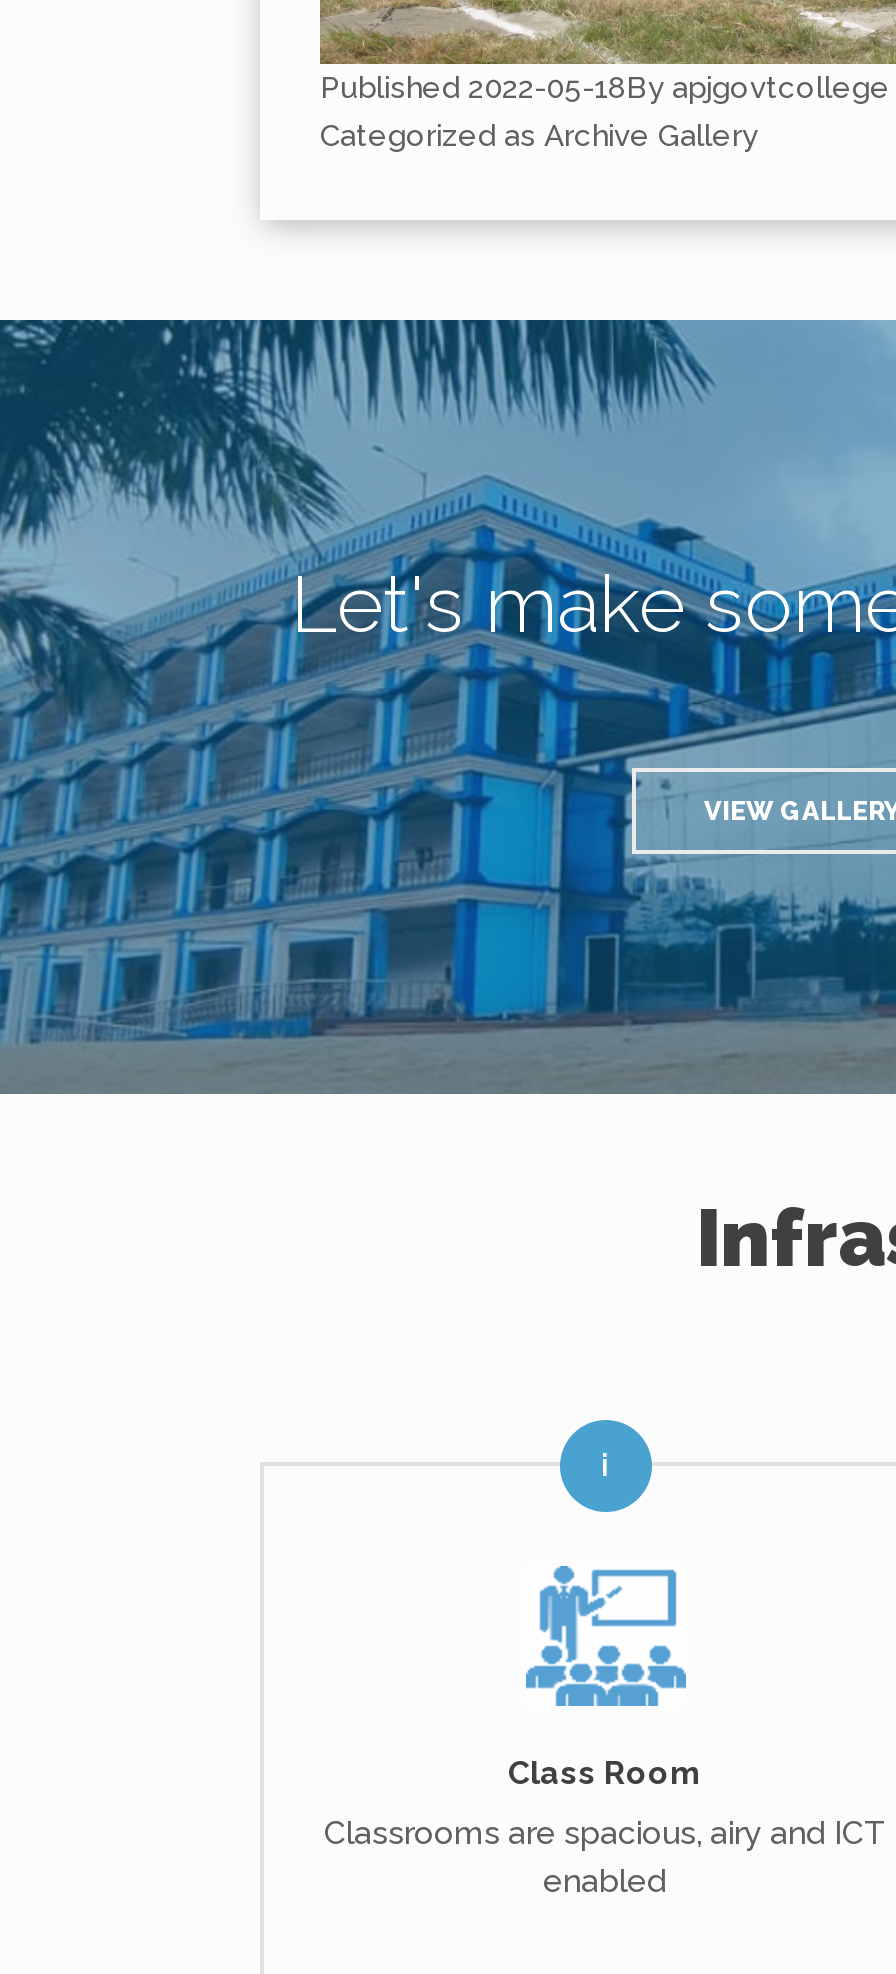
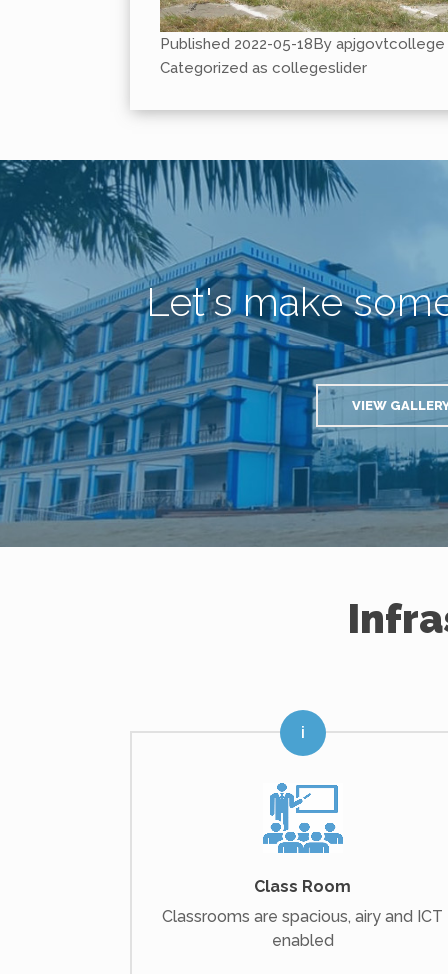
[320,118,758,154] Categorized as Archive Gallery -> [160,59,367,77] Categorized as collegeslider

